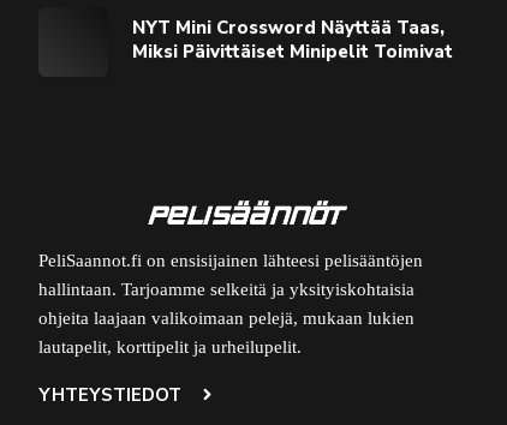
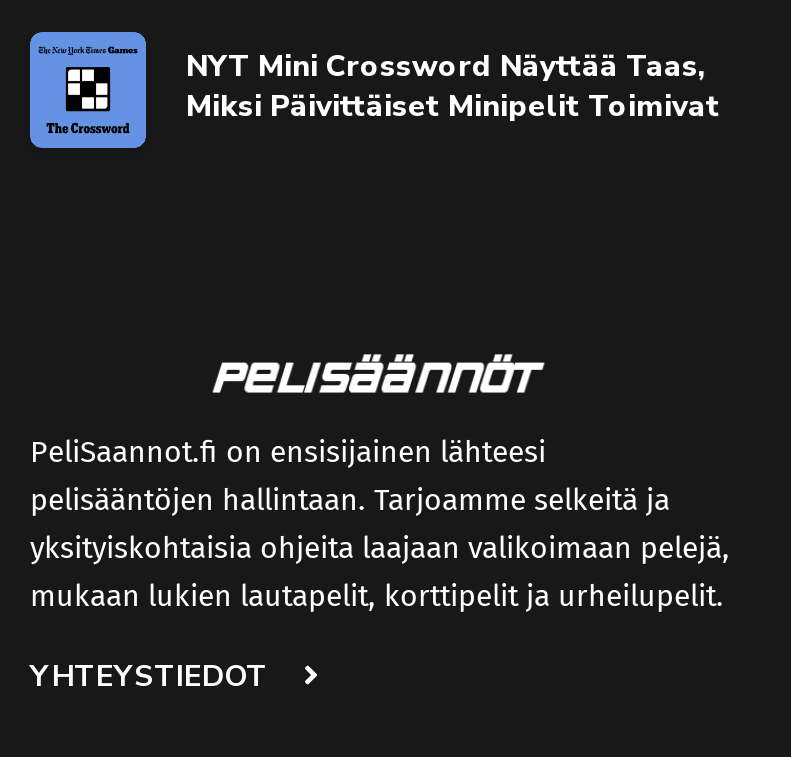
none -> [28,29,148,151] [image]

